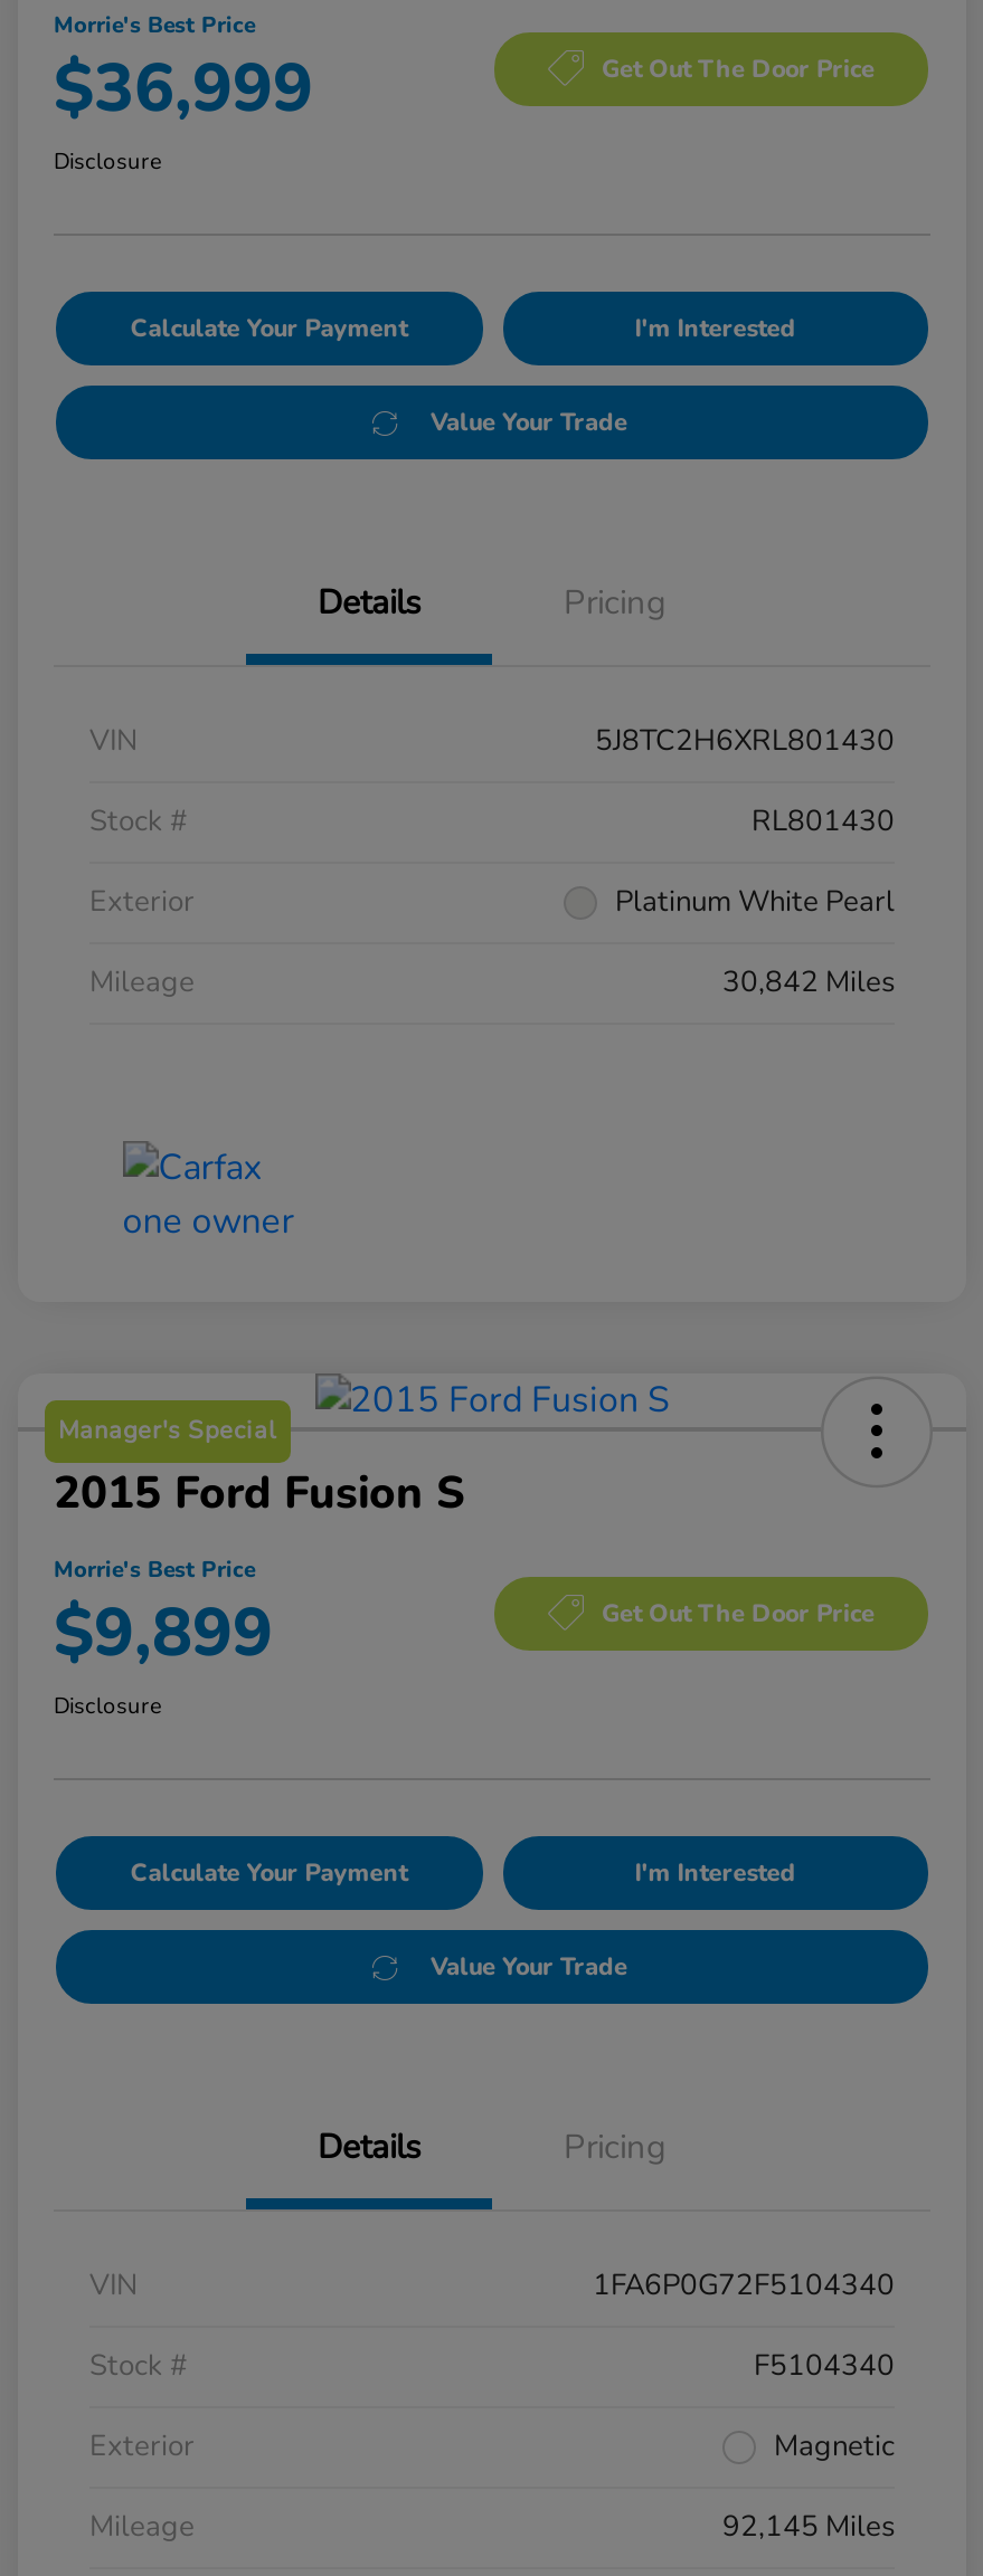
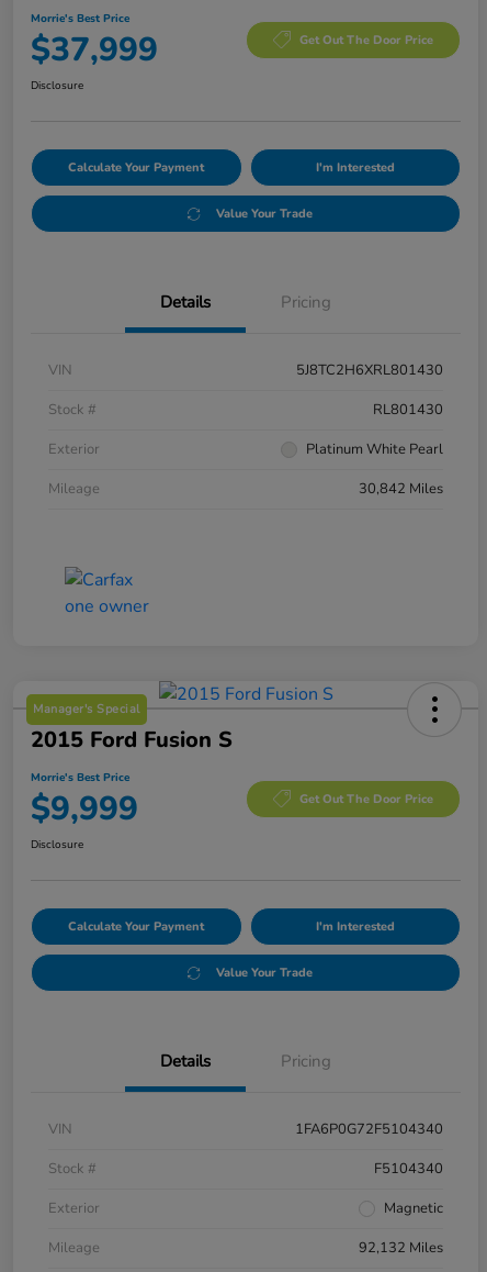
[54,44,313,136] $36,999 -> [31,28,158,73] $37,999
[54,1589,273,1680] $9,899 -> [31,787,138,832] $9,999
[722,2507,895,2547] 92,145 Miles -> [359,1238,443,1258] 92,132 Miles

